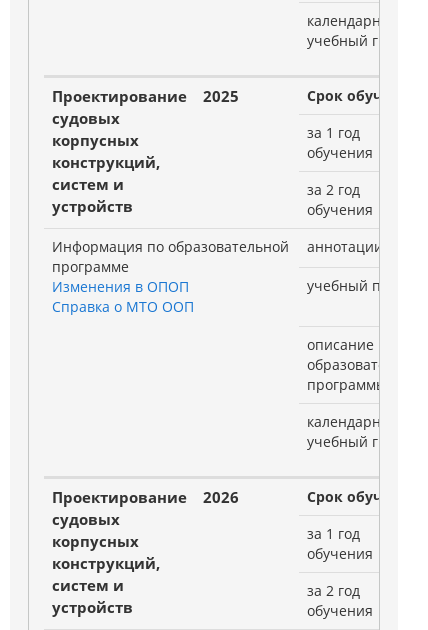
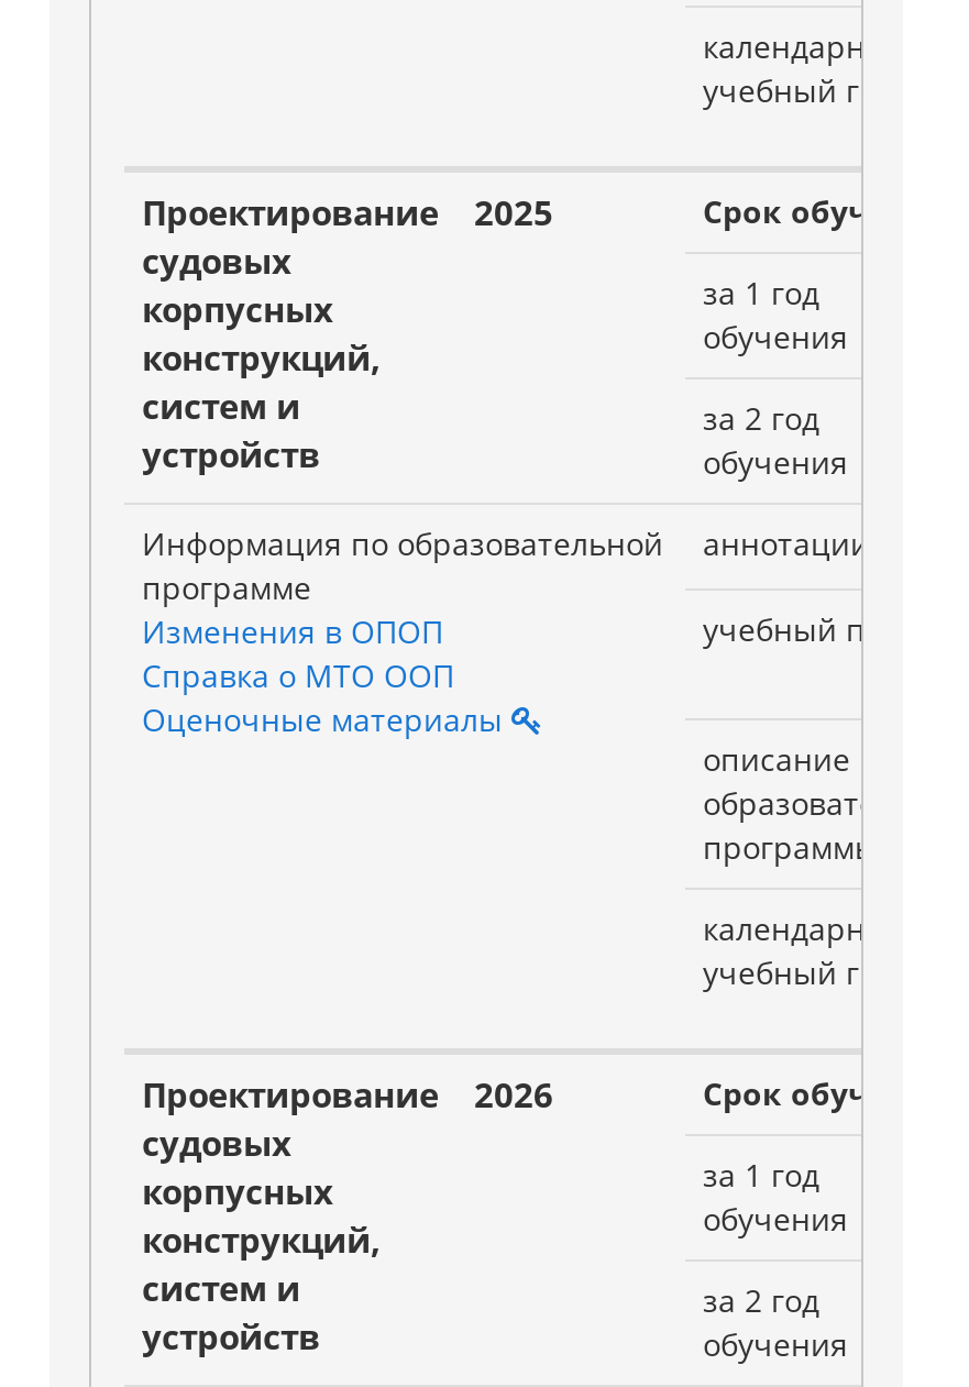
none -> [142,698,503,740] Оценочные материалы

